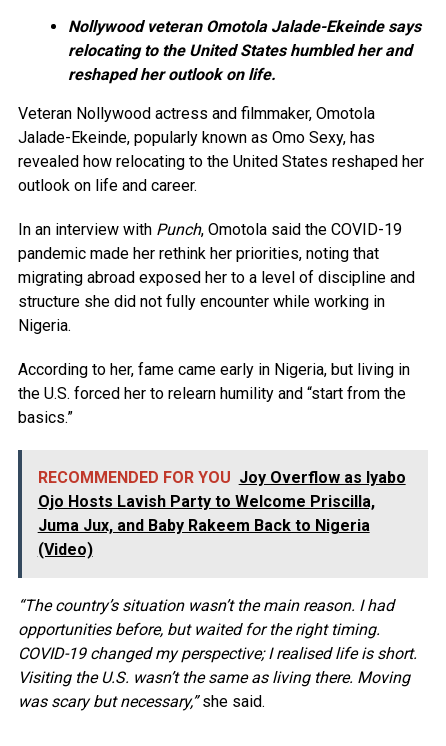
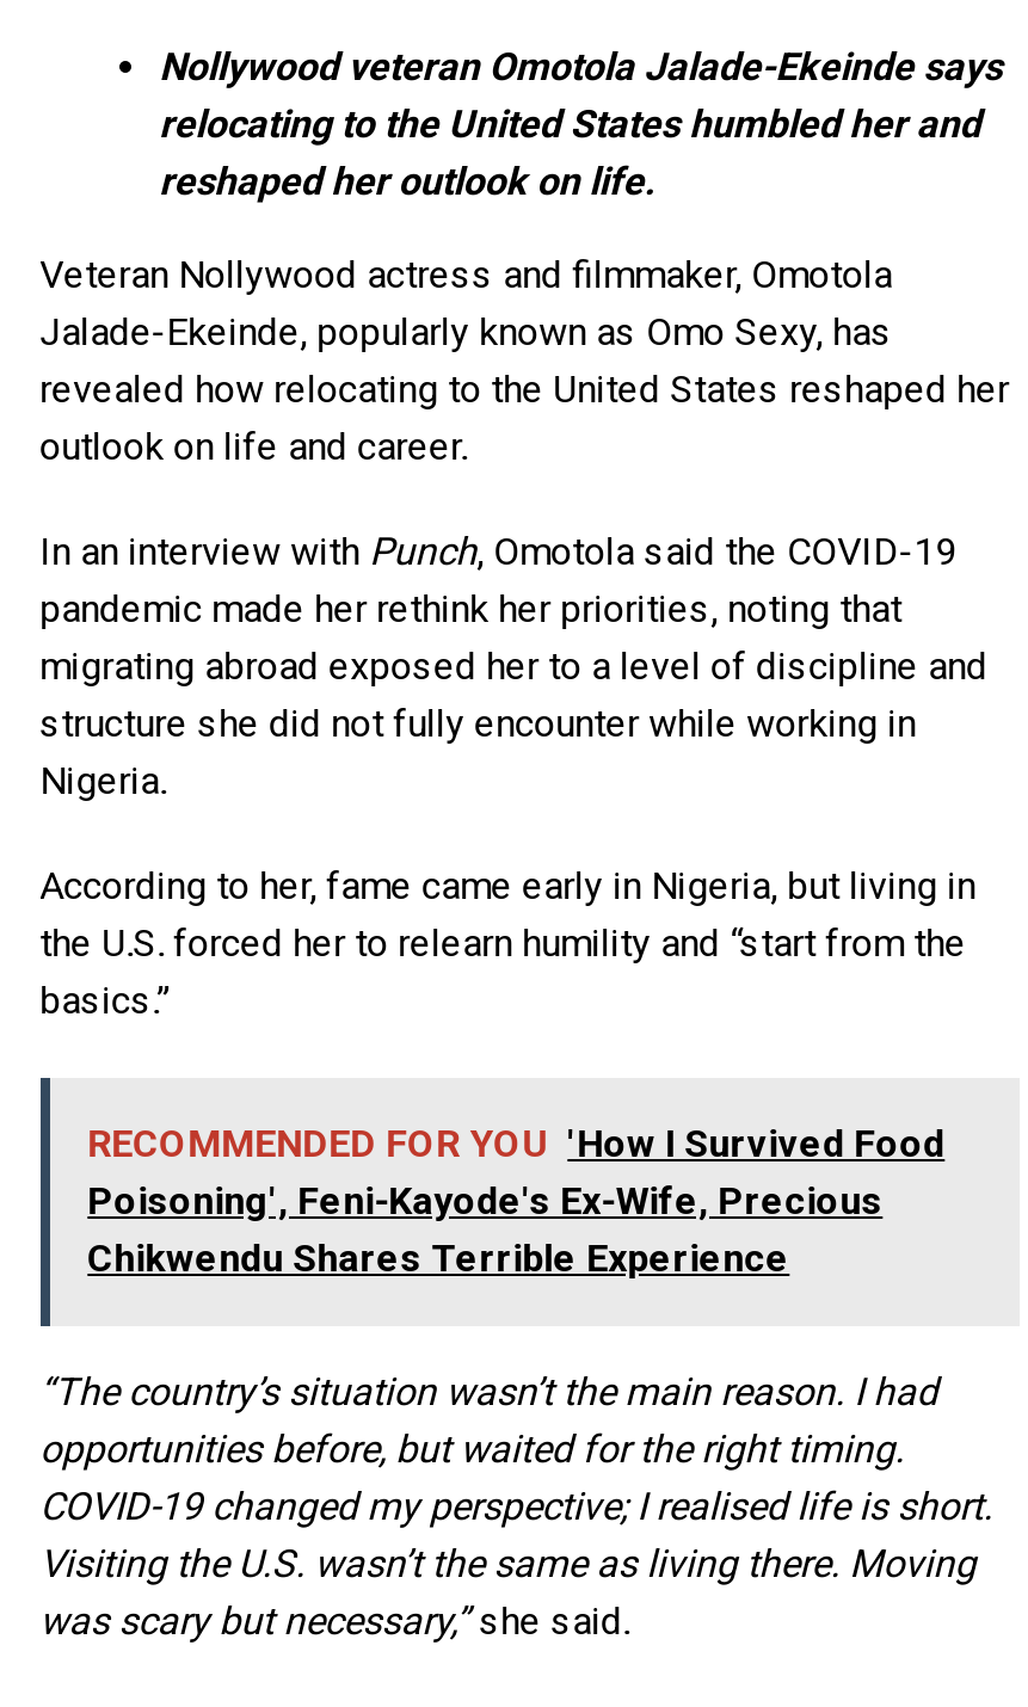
[38,468,406,559] RECOMMENDED FOR YOU Joy Overflow as Iyabo | Ojo Hosts Lavish Party to Welcome Priscilla, | Juma Jux, and Baby Rakeem Back to Nigeria | (Video) -> [88,1121,945,1281] RECOMMENDED FOR YOU 'How I Survived Food | Poisoning', Feni-Kayode's Ex-Wife, Precious | Chikwendu Shares Terrible Experience

